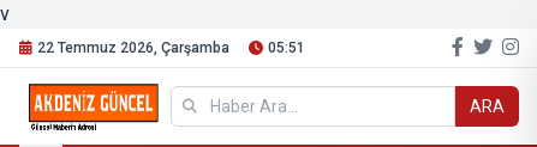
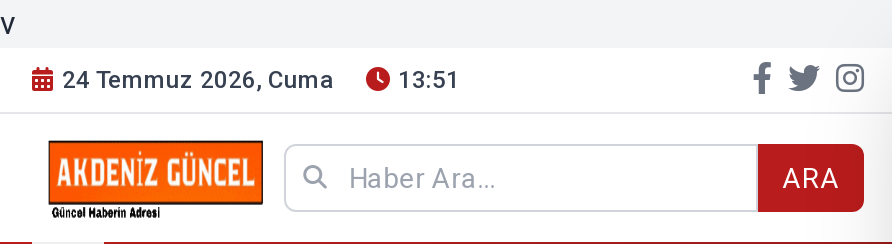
[37,39,229,56] 22 Temmuz 2026, Çarşamba -> [62,66,334,94] 24 Temmuz 2026, Cuma
[268,39,305,56] 05:51 -> [398,66,460,94] 13:51

